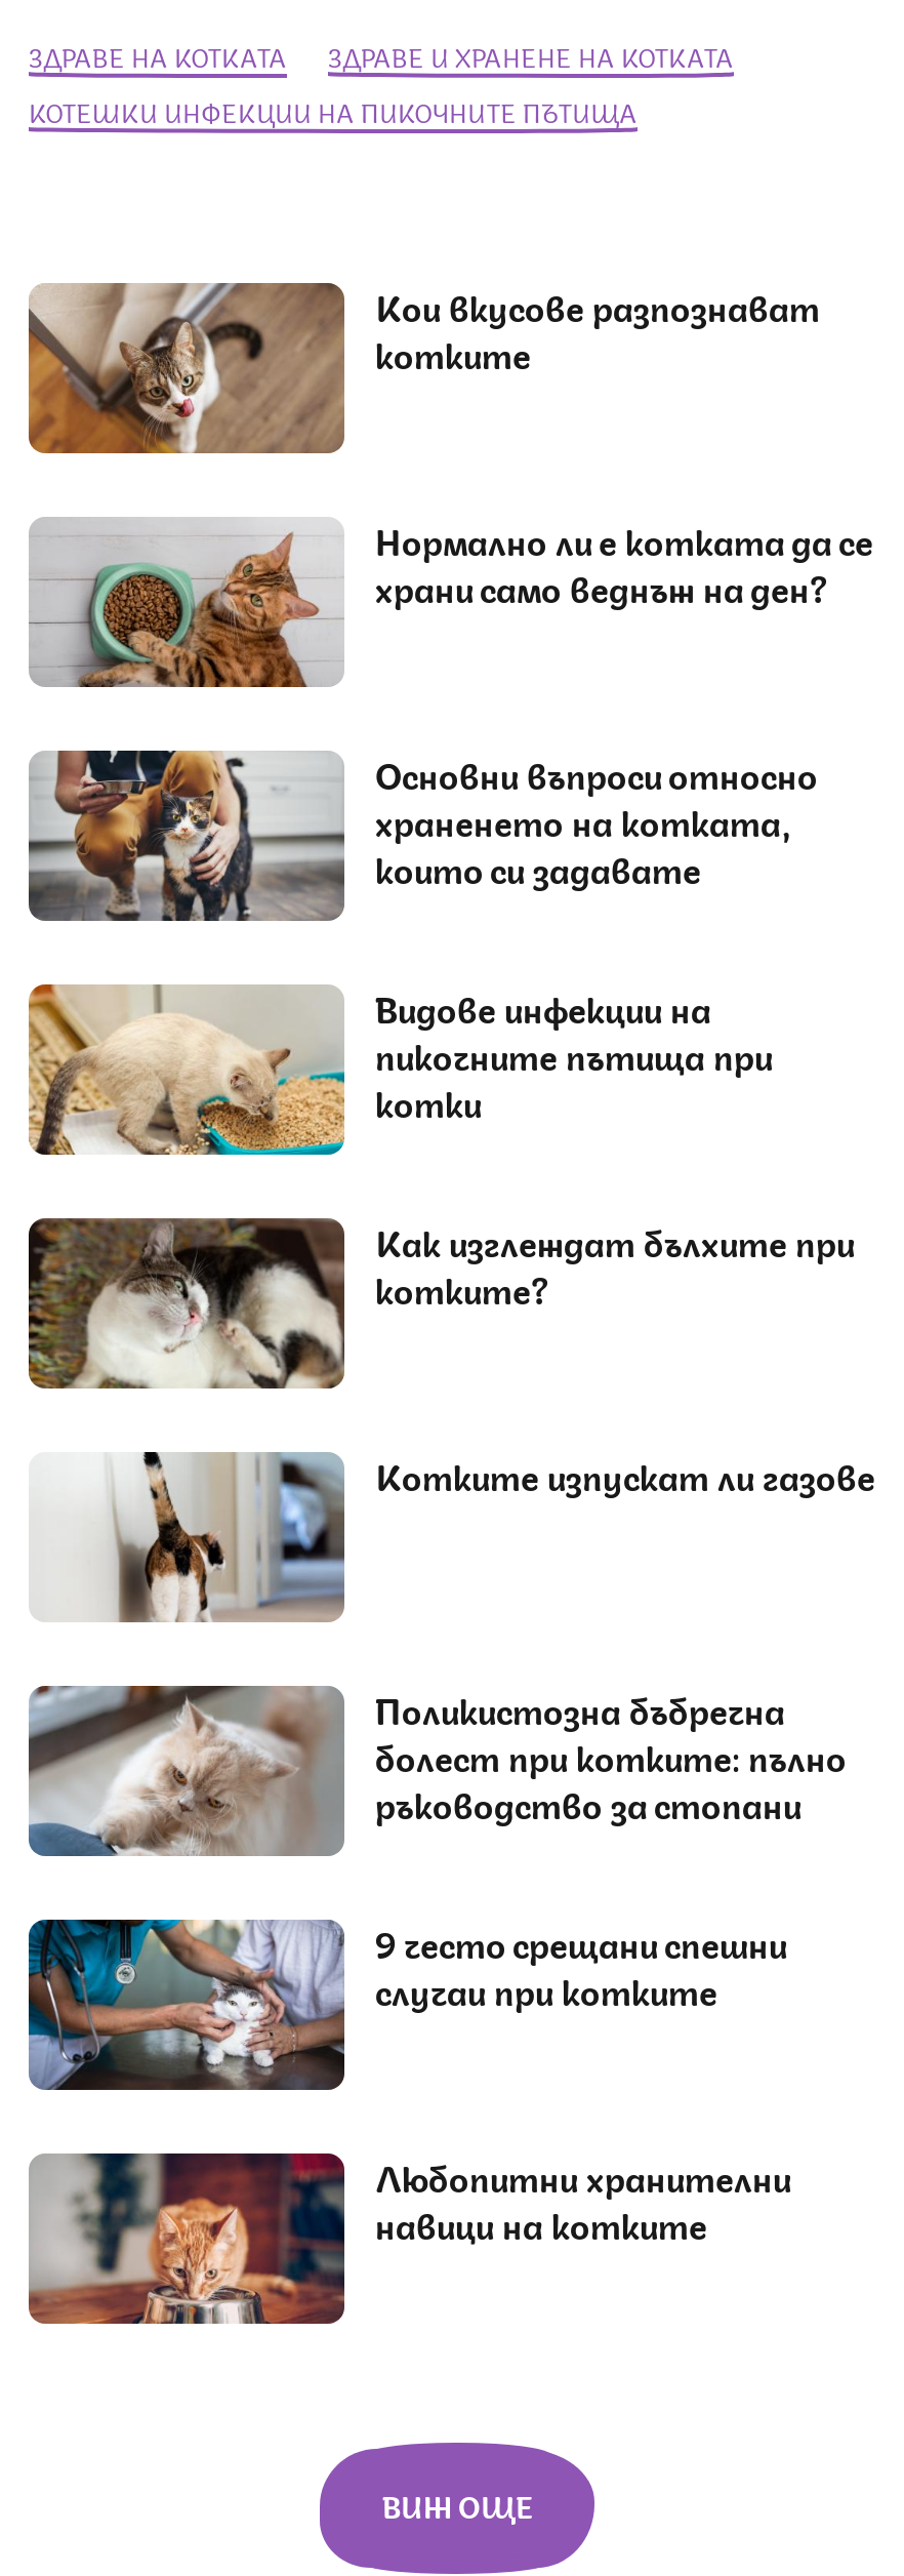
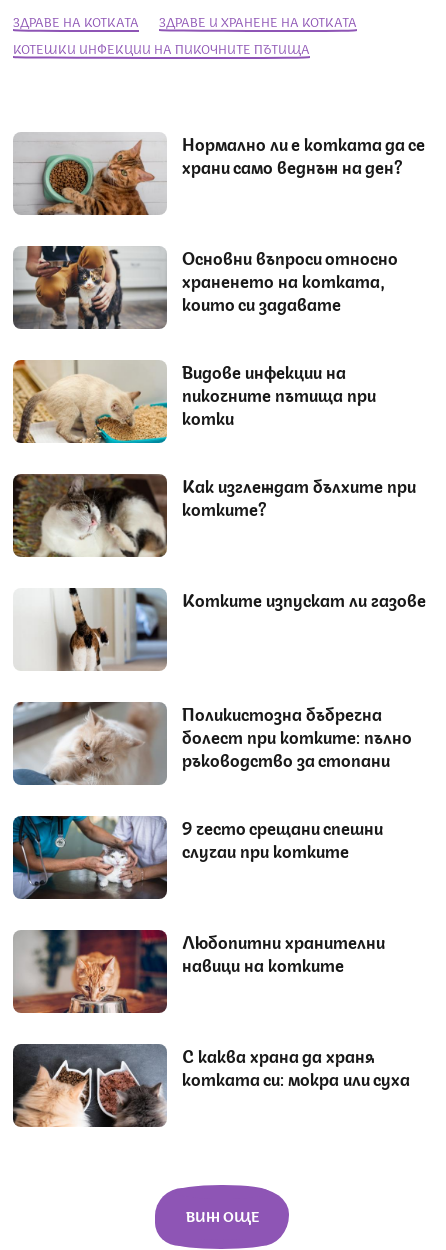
[27,280,820,455] [image] | Кои вкусове разпознават | котките -> none
moved [37,514,875,2247] -> [17,131,426,976]: [image] | Нормално ли е котката да се | храни само веднъж на ден? | ... | Любопитни хранителни | навици на котките
none -> [12,1043,410,1128] [image] | С каква храна да храня | котката си: мокра или суха

